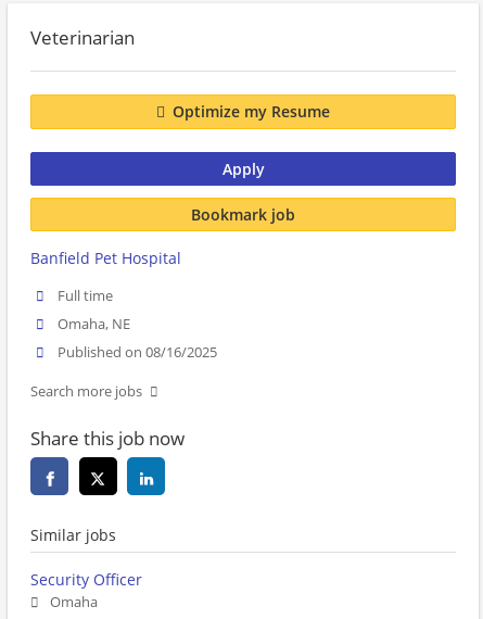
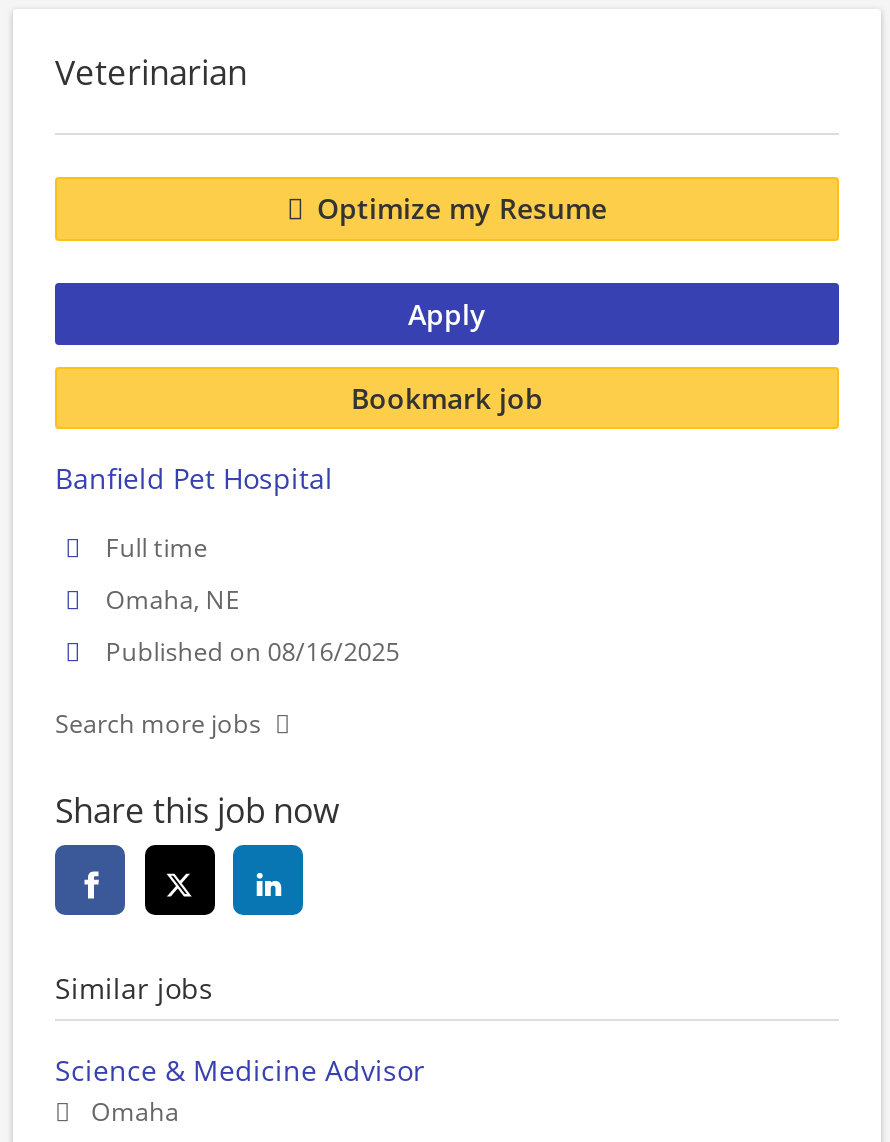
[30,569,142,590] Security Officer -> [55,1052,425,1090] Science & Medicine Advisor

